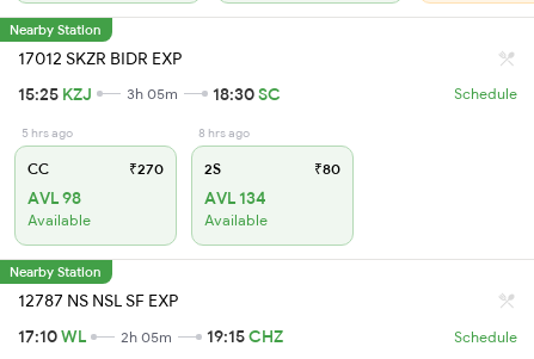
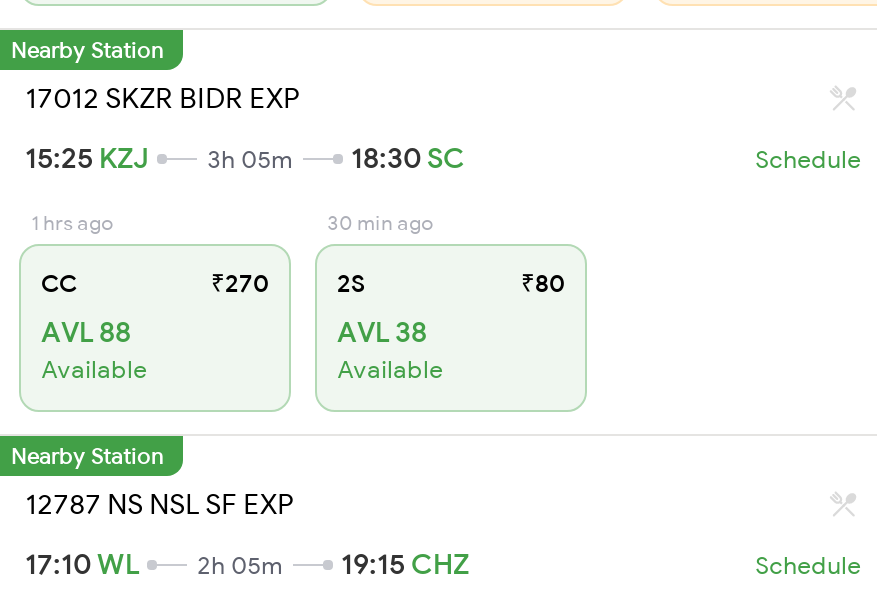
[22,125,73,141] 5 hrs ago -> [31,210,113,236] 1 hrs ago
[198,125,250,141] 8 hrs ago -> [327,210,433,236] 30 min ago
[27,187,81,209] AVL 98 -> [41,314,131,350] AVL 88
[204,187,266,209] AVL 134 -> [337,314,427,350] AVL 38

